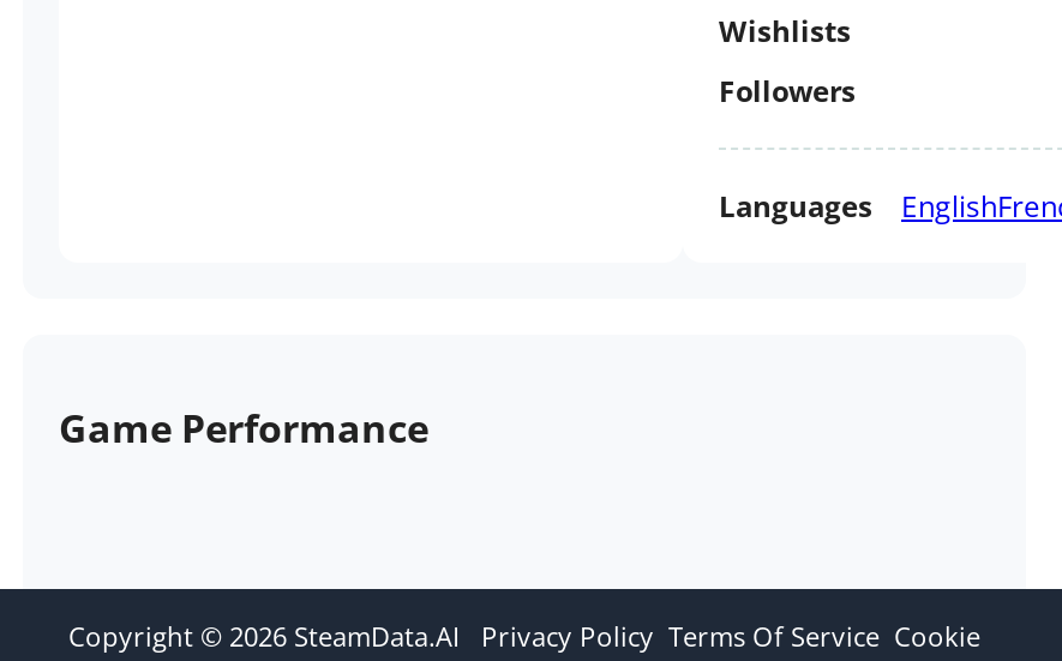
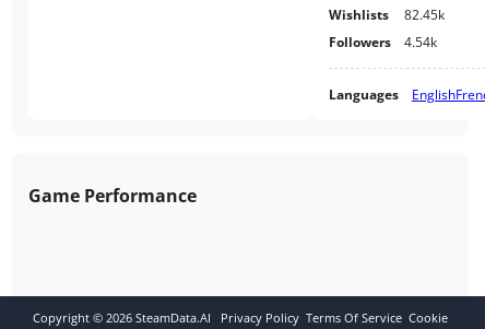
none -> [404,5,445,24] 82.45k
none -> [404,33,437,51] 4.54k

